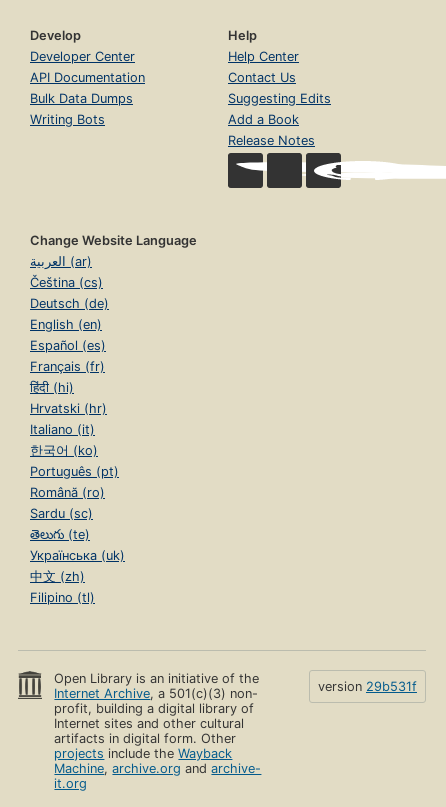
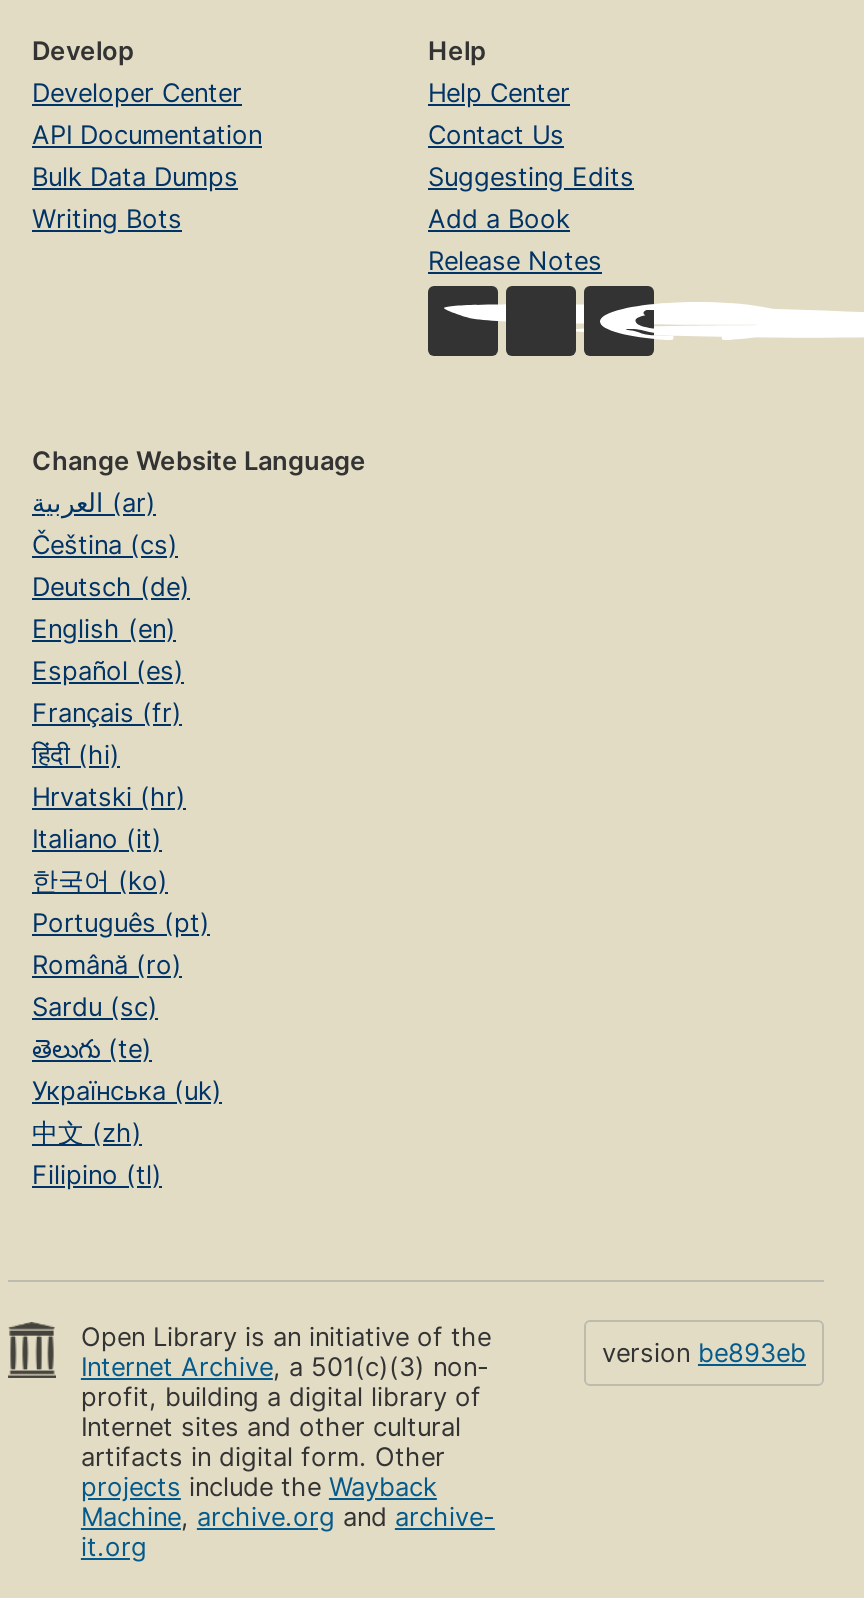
[318,679,417,694] version 29b531f -> [602,1339,806,1369] version be893eb

